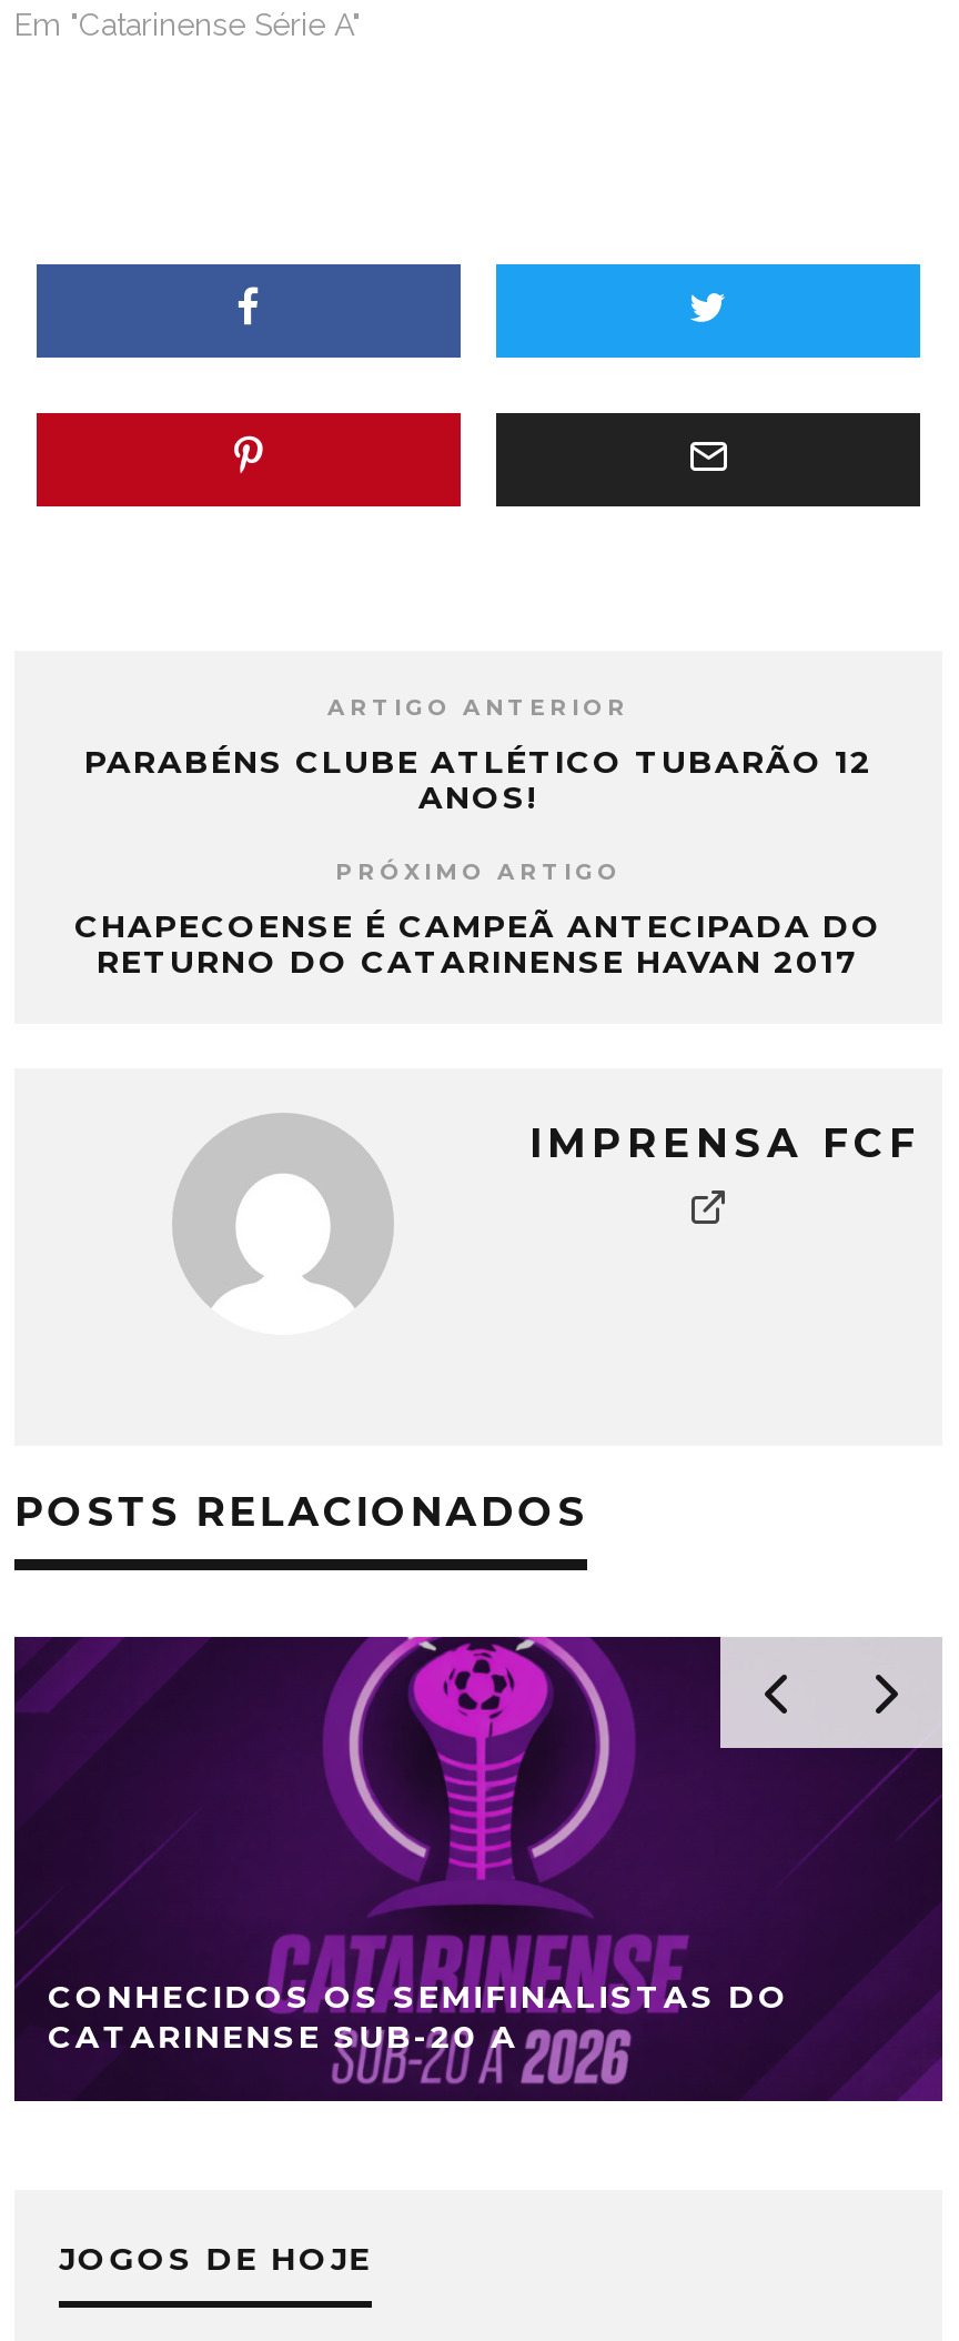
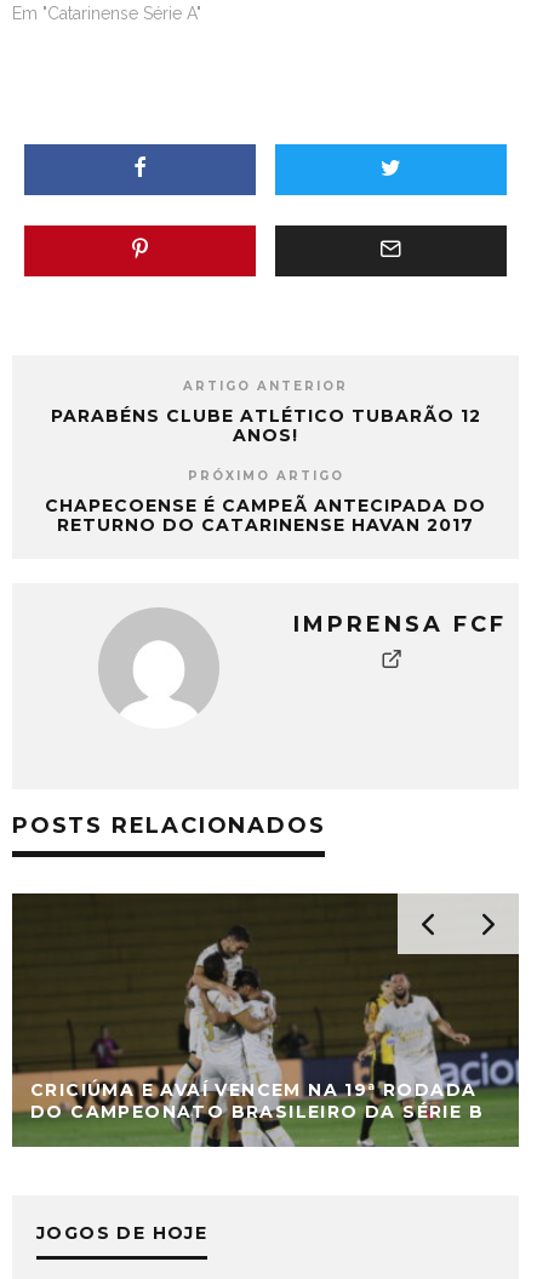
[12,1635,945,2103] [image] | CONHECIDOS OS SEMIFINALISTAS DO | CATARINENSE SUB-20 A -> [11,892,520,1148] [image] | CRICIÚMA E AVAÍ VENCEM NA 19ª RODADA | DO CAMPEONATO BRASILEIRO DA SÉRIE B

